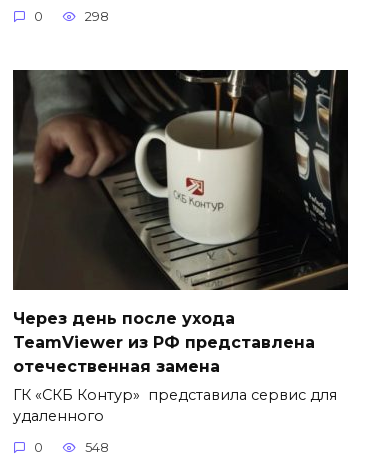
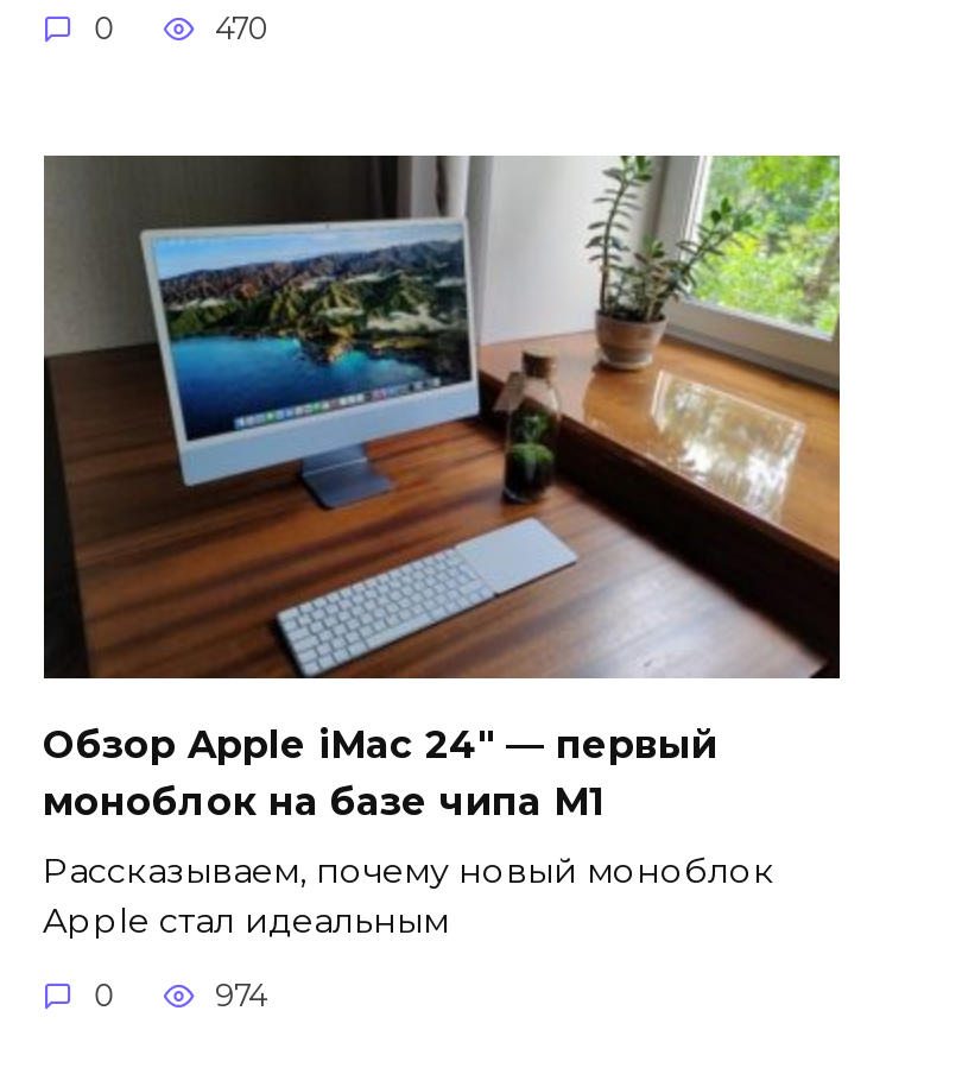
[85,9,109,24] 298 -> [215,12,270,47] 470
[12,69,349,375] [image] | Через день после ухода | TeamViewer из РФ представлена | отечественная замена -> [43,153,842,824] [image] | Обзор Apple iMac 24″ — первый | моноблок на базе чипа M1
[12,386,336,425] ГК «СКБ Контур» представила сервис для | удаленного -> [43,849,774,941] Рассказываем, почему новый моноблок | Apple стал идеальным
[85,440,109,455] 548 -> [215,978,267,1014] 974

